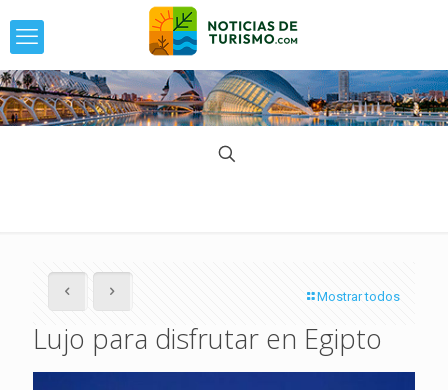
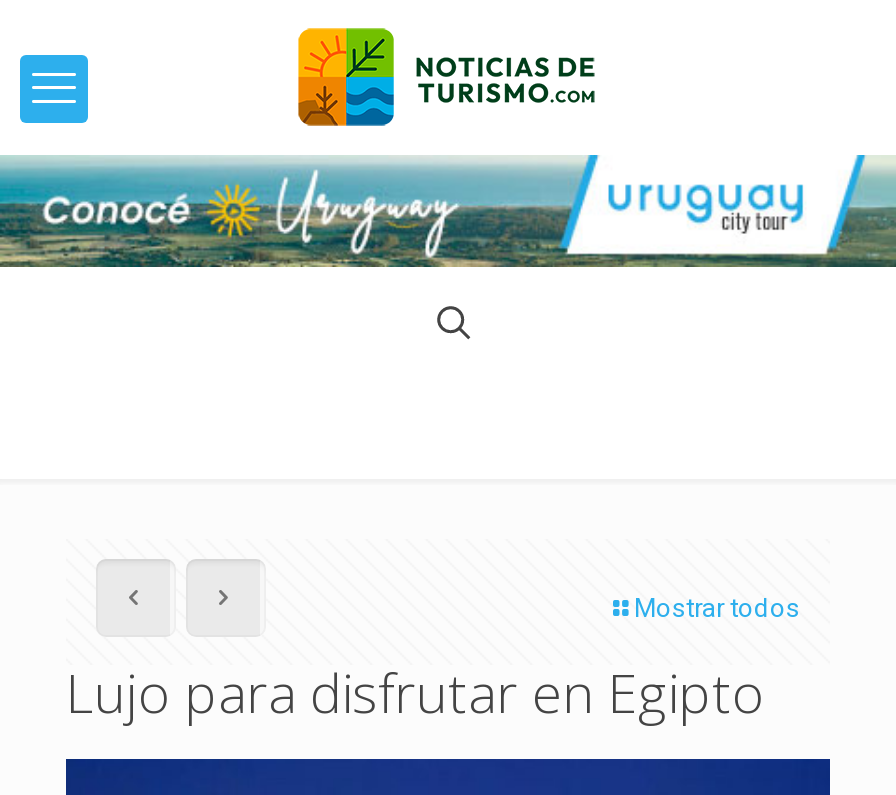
[3,69,445,127] [image] -> [6,155,890,269] [image]

